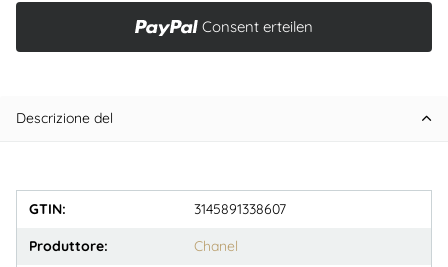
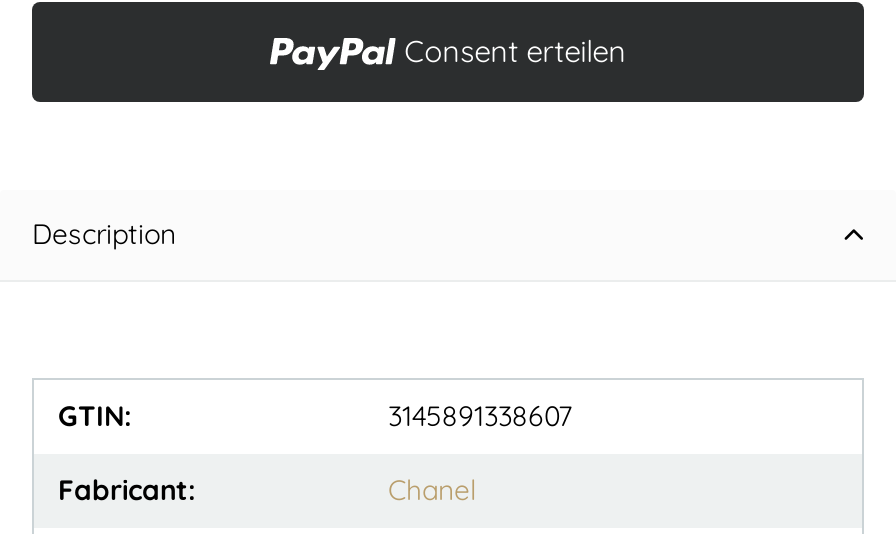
[16,109,113,127] Descrizione del -> [32,216,176,252] Description
[29,237,108,255] Produttore: -> [58,472,196,508] Fabricant:

